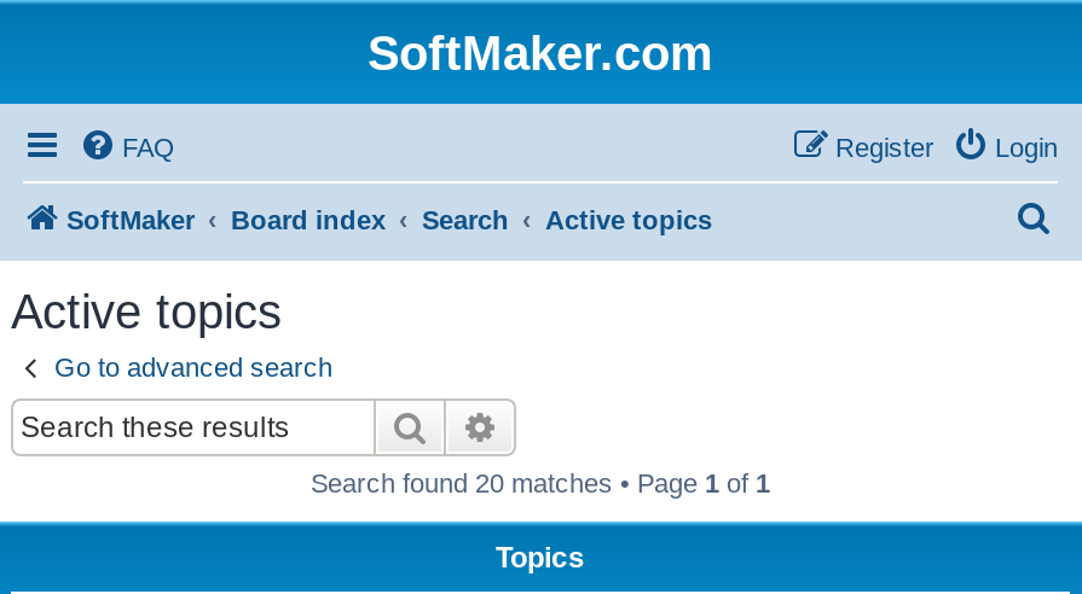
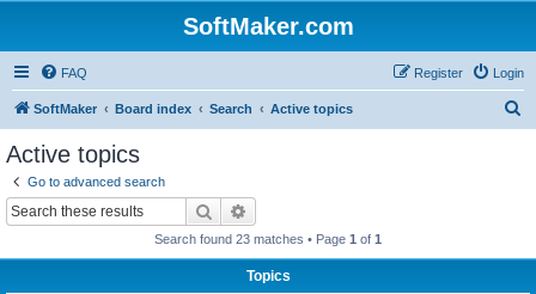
[311,467,770,496] Search found 20 matches • Page 1 of 1 -> [154,231,382,246] Search found 23 matches • Page 1 of 1

